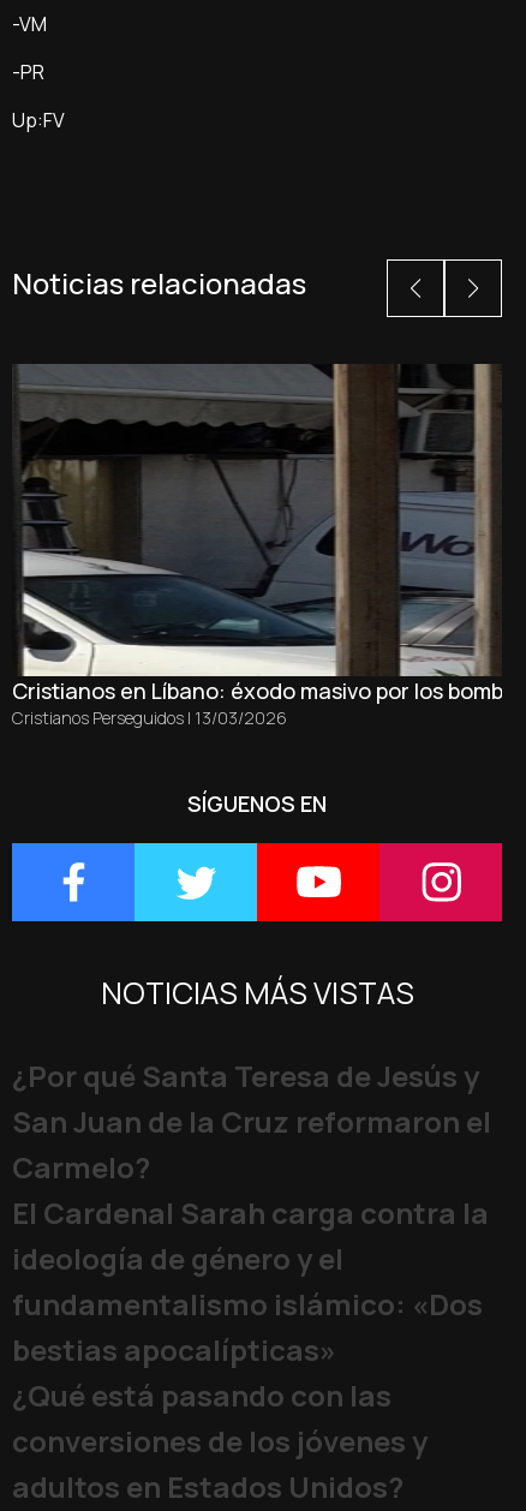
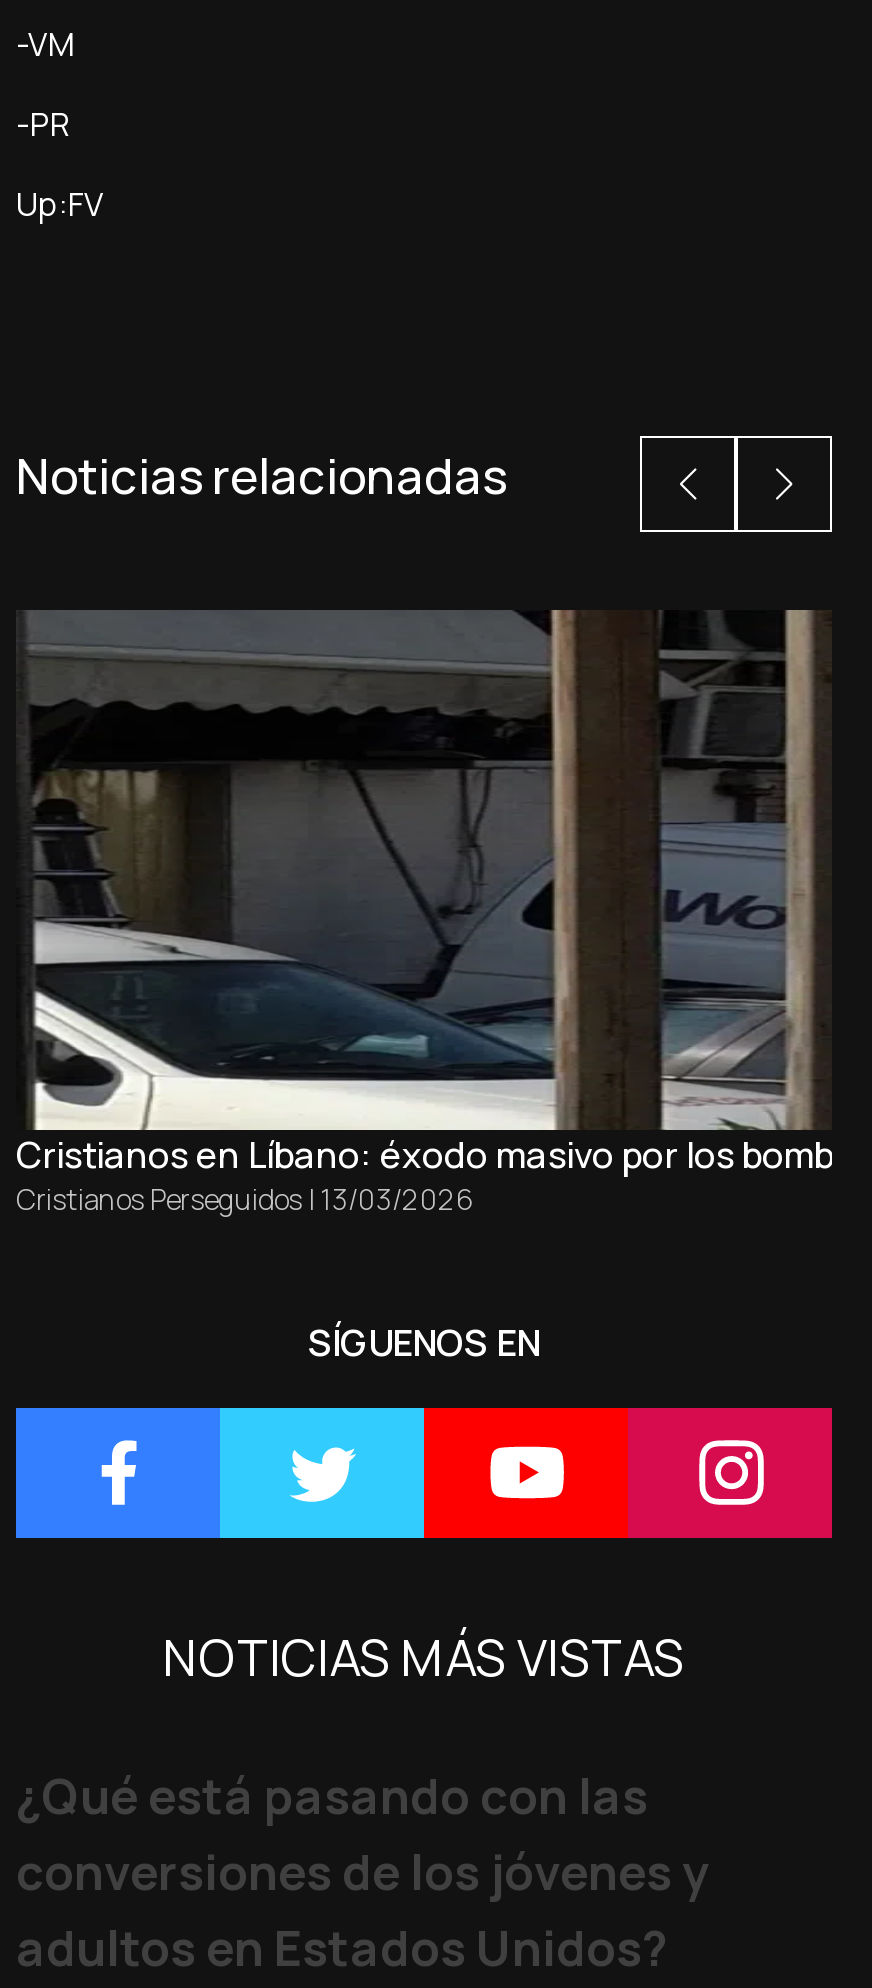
[12,1056,491,1370] ¿Por qué Santa Teresa de Jesús y | San Juan de la Cruz reformaron el | Carmelo? | El Cardenal Sarah carga contra la | ideología de género y el | fundamentalismo islámico: «Dos | bestias apocalípticas» -> none

